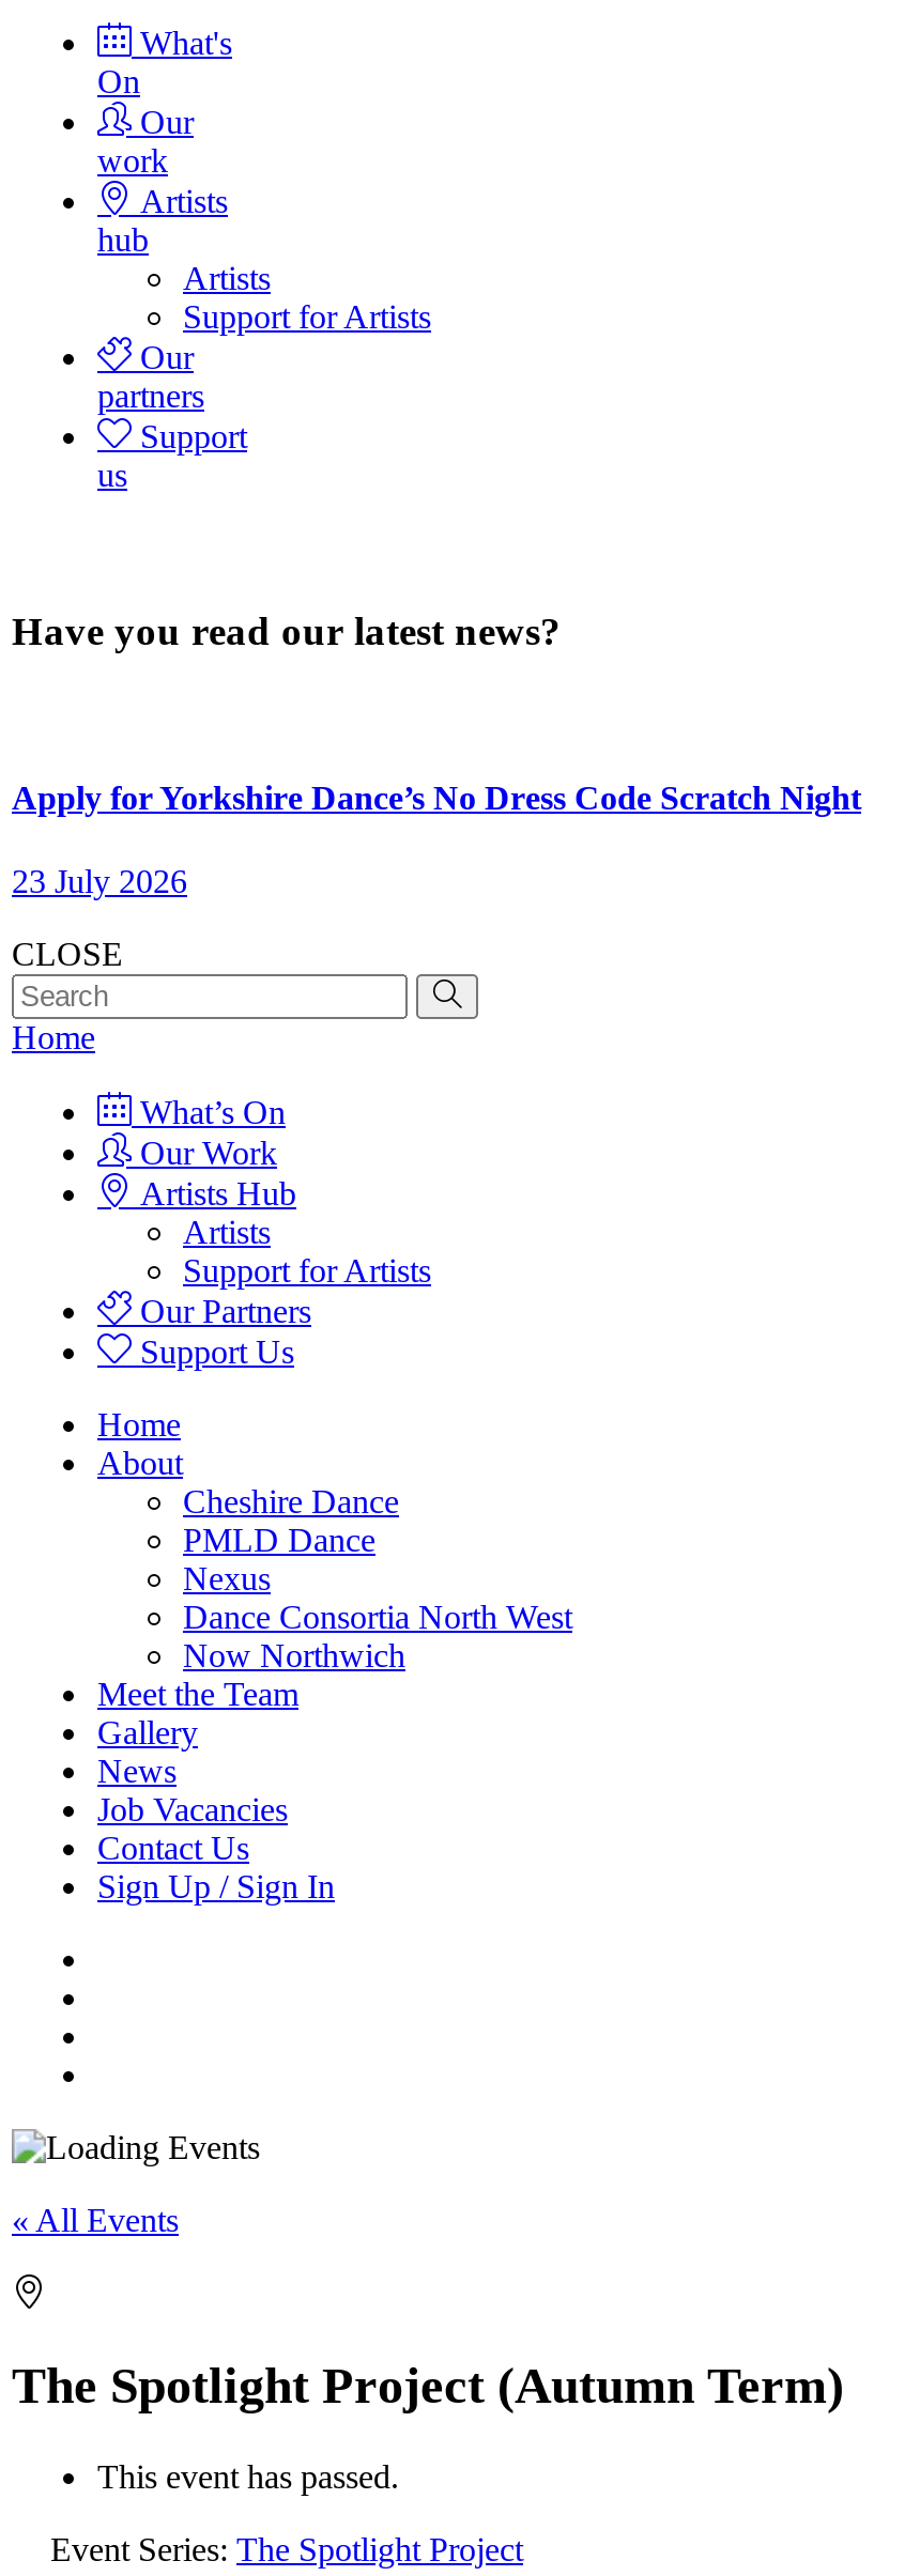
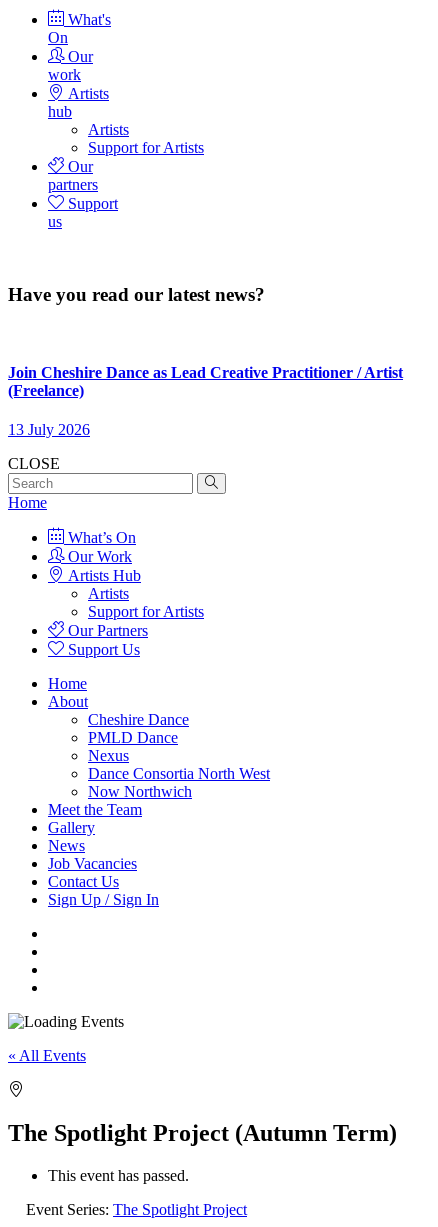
[12,779,861,815] Apply for Yorkshire Dance’s No Dress Code Scratch Night -> [8,364,403,399] Join Cheshire Dance as Lead Creative Practitioner / Artist | (Freelance)
[12,863,187,899] 23 July 2026 -> [8,421,90,438] 13 July 2026

